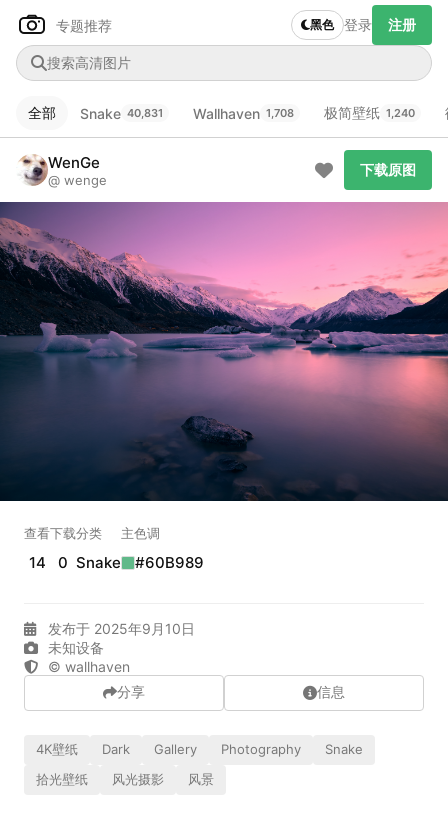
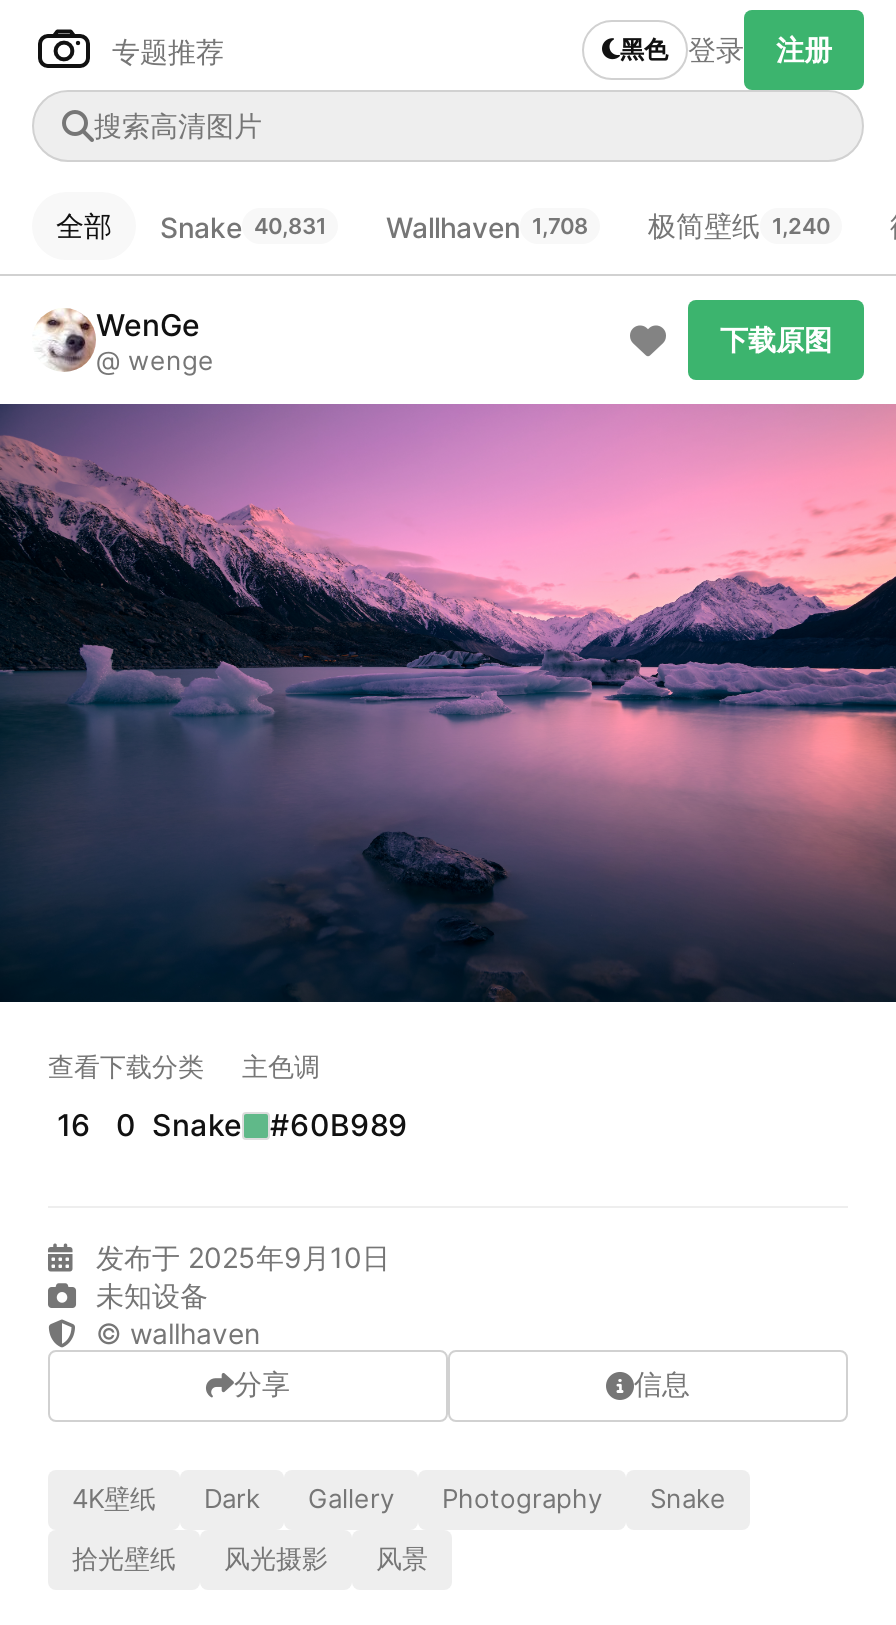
[28,553,45,572] 14 -> [57,1105,91,1143] 16

